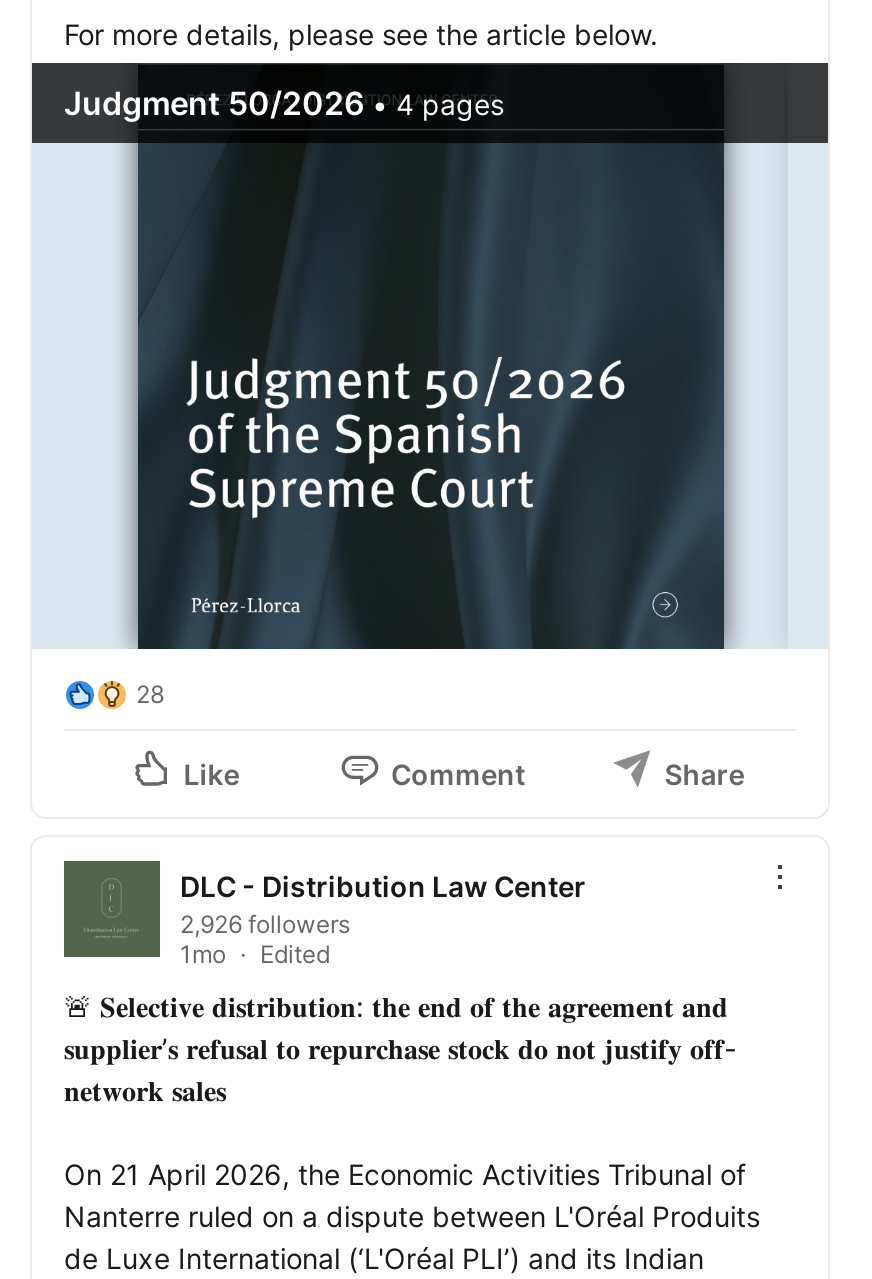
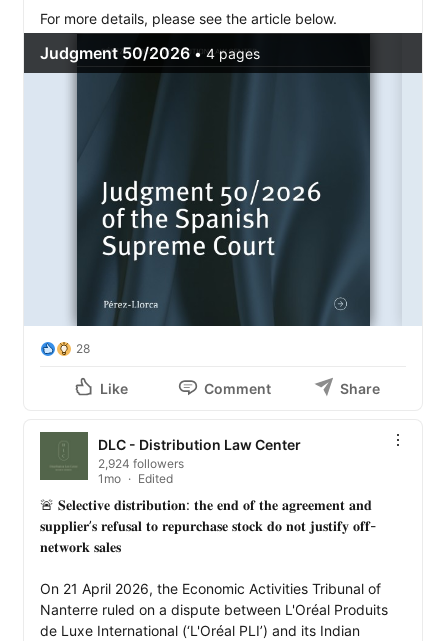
[180,909,350,939] 2,926 followers -> [98,456,184,471] 2,924 followers

